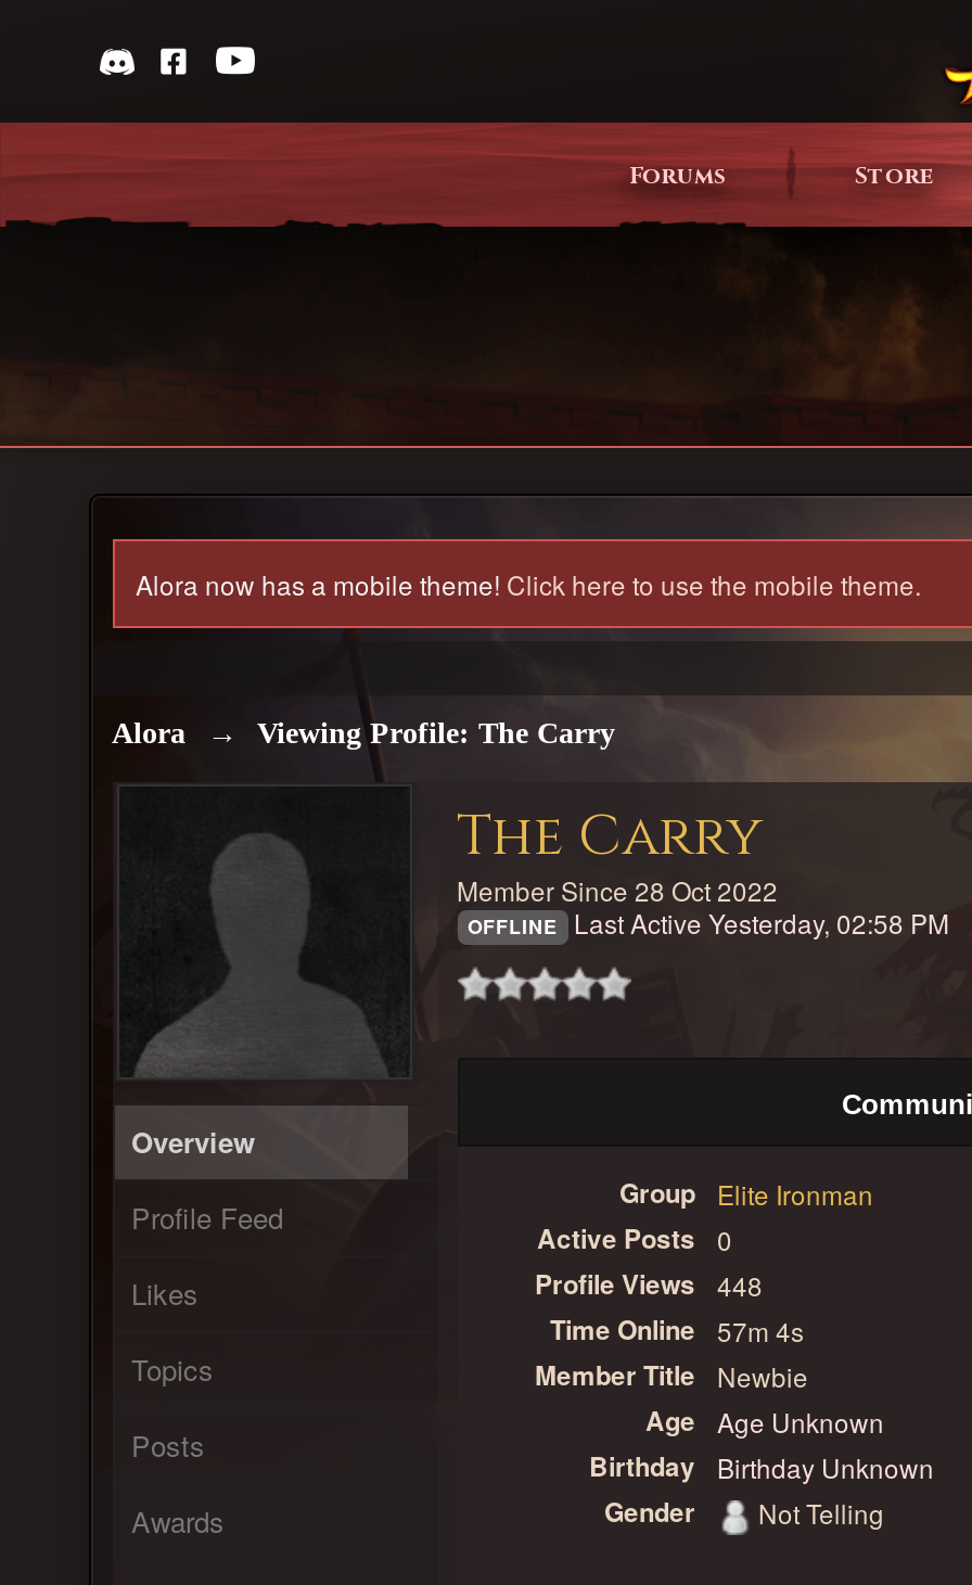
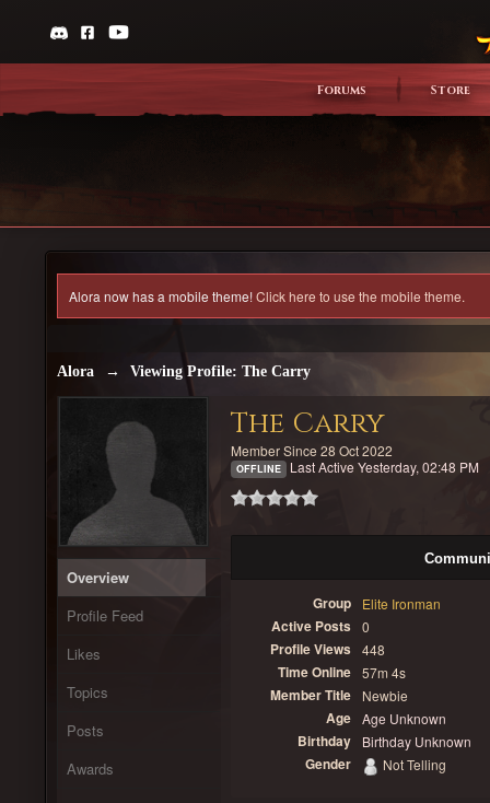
[574,905,949,942] Last Active Yesterday, 02:58 PM -> [289,458,479,476] Last Active Yesterday, 02:48 PM

